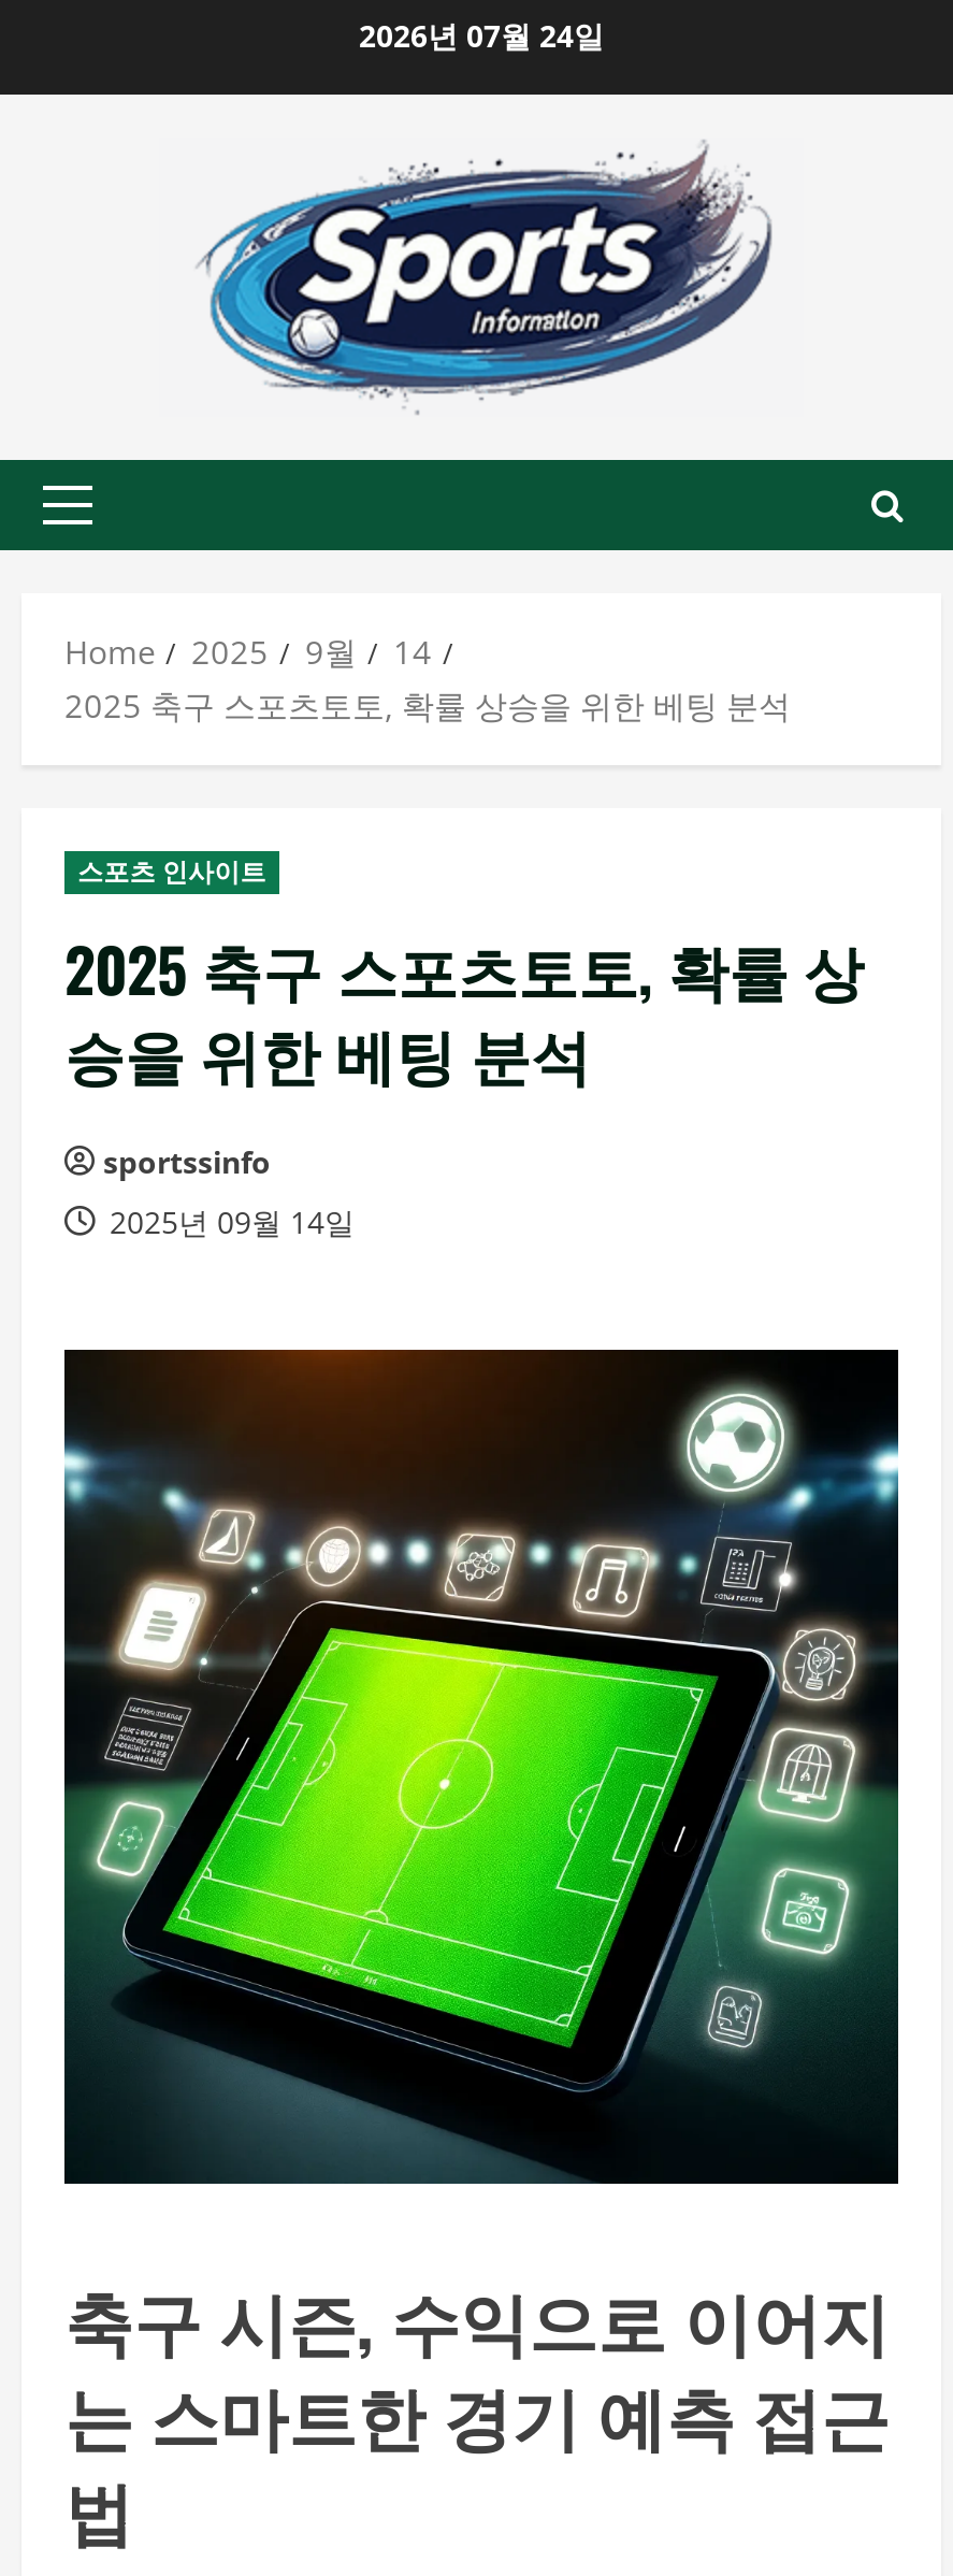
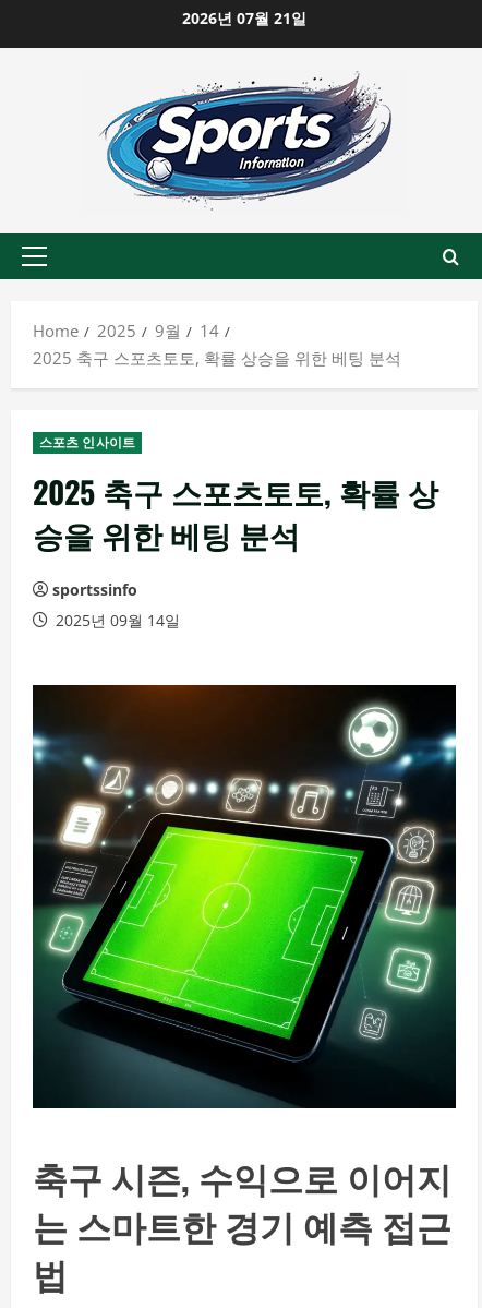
[359,15,604,56] 2026년 07월 24일 -> [182,8,306,28] 2026년 07월 21일

